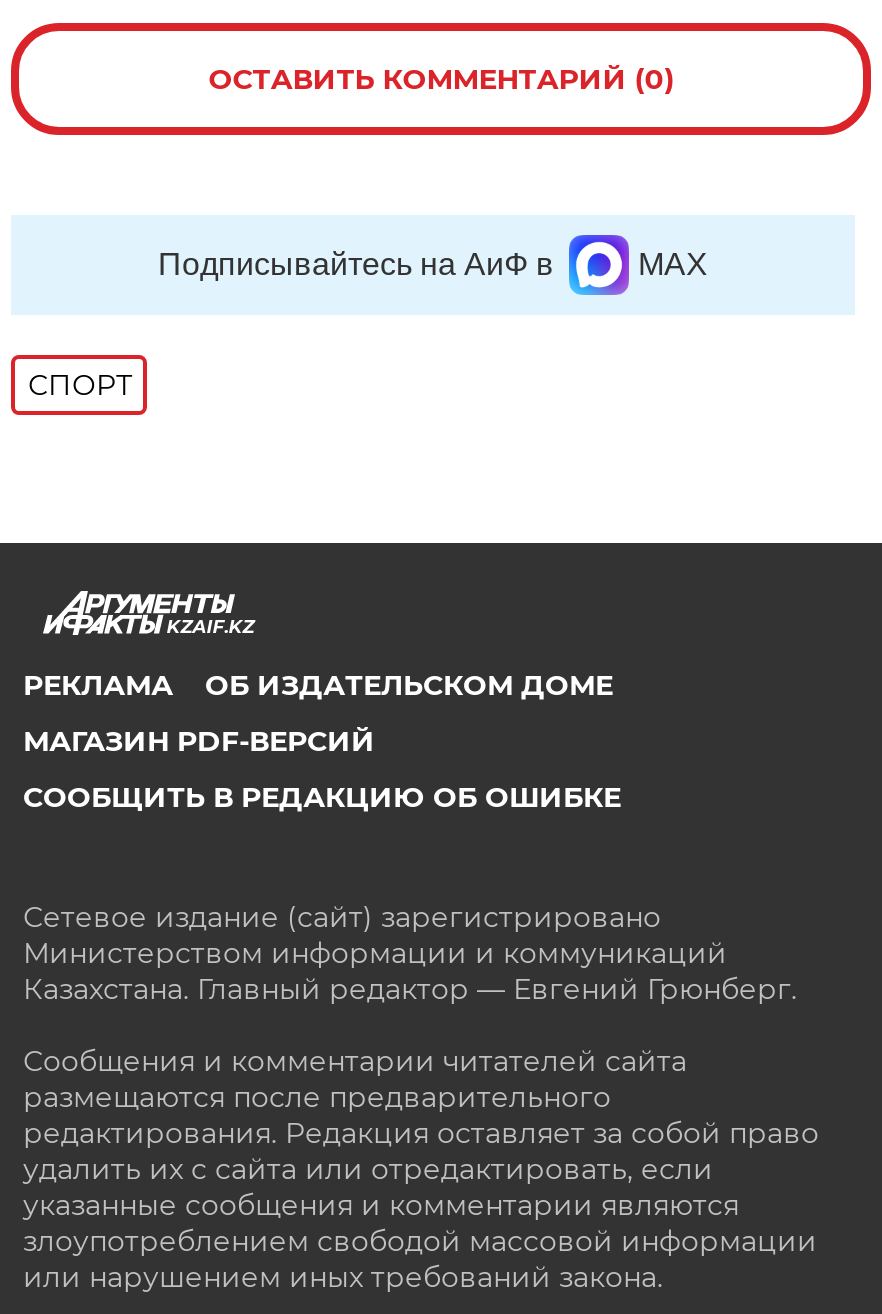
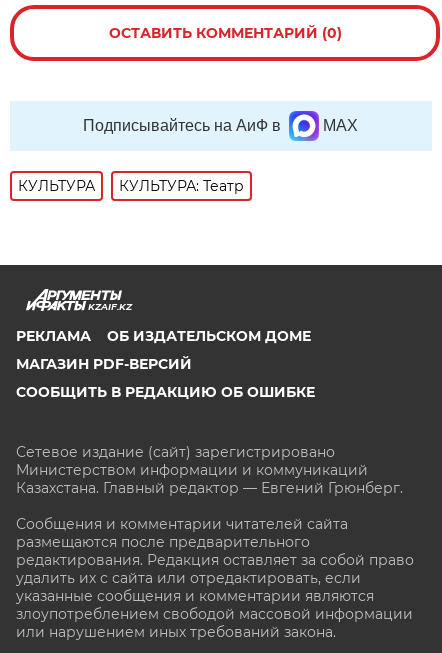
[28,367,132,403] СПОРТ -> [18,177,244,195] КУЛЬТУРА | КУЛЬТУРА: Театр

